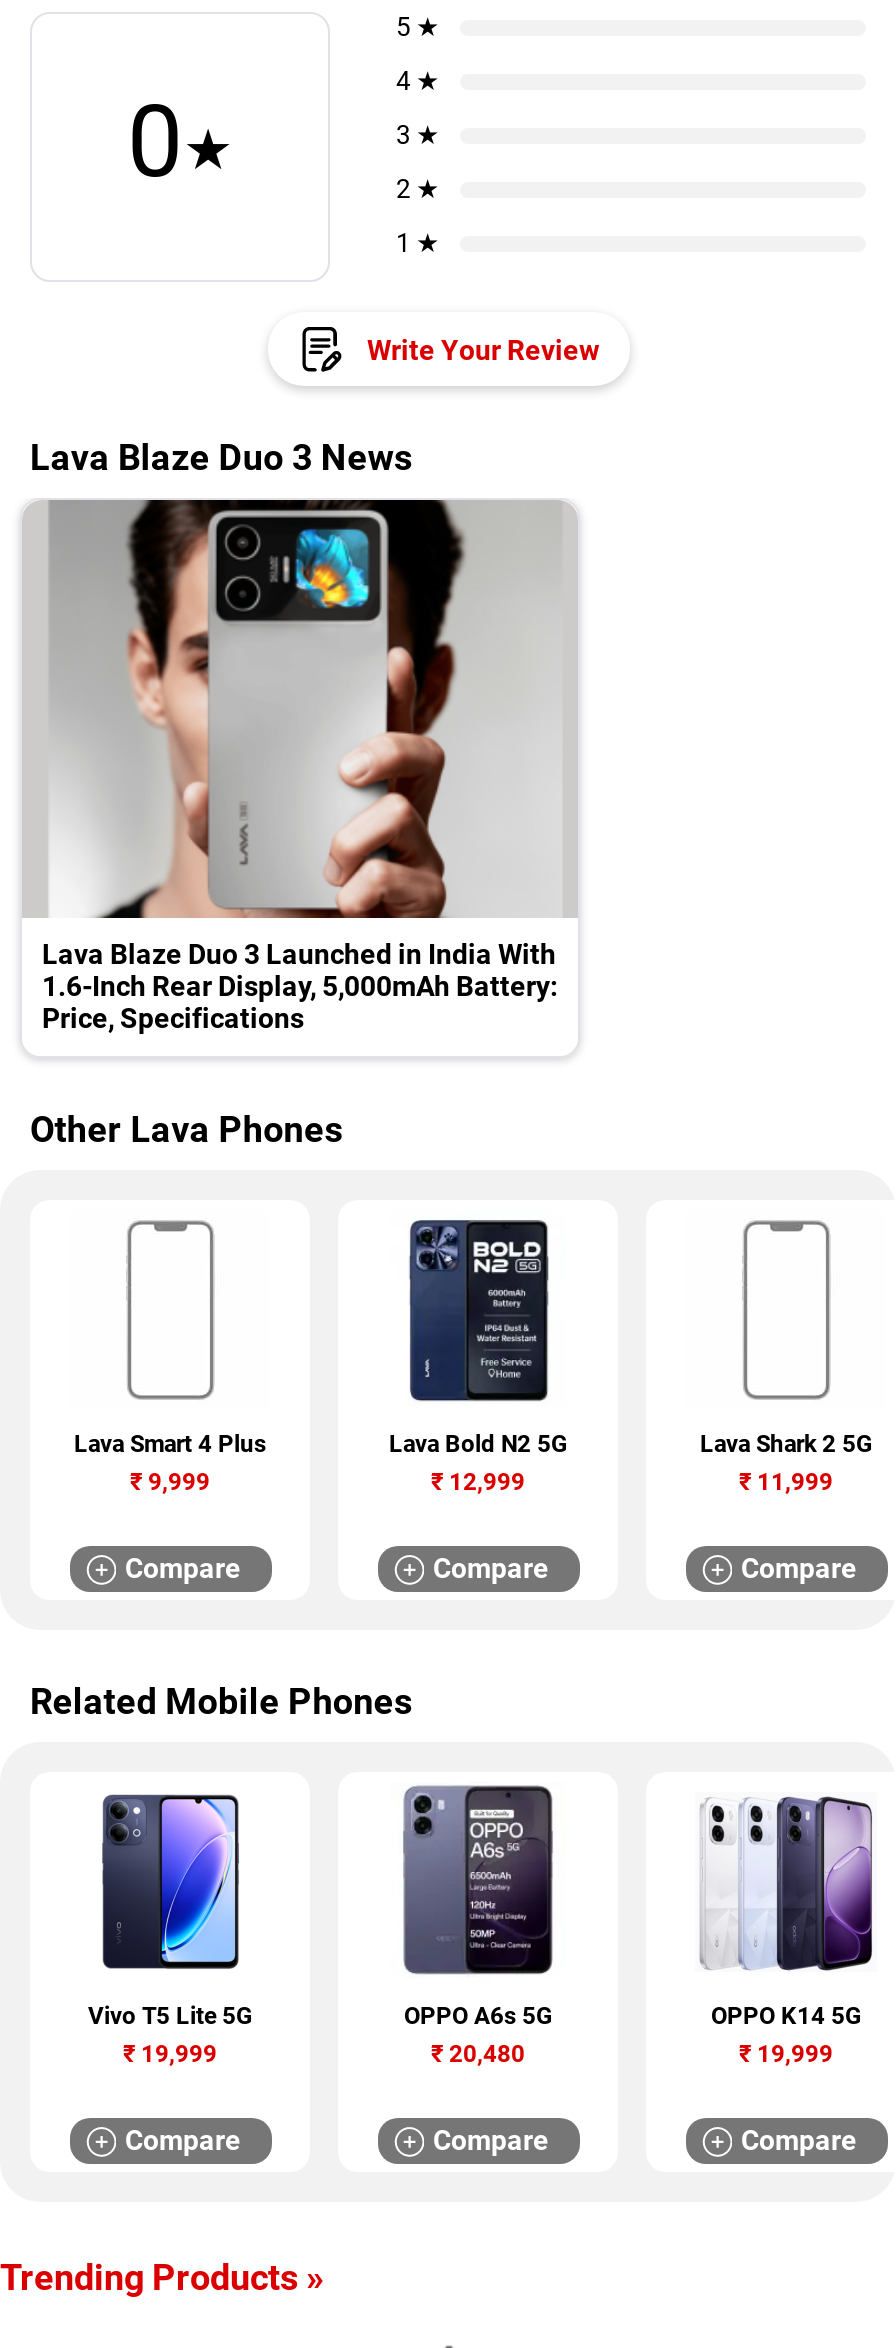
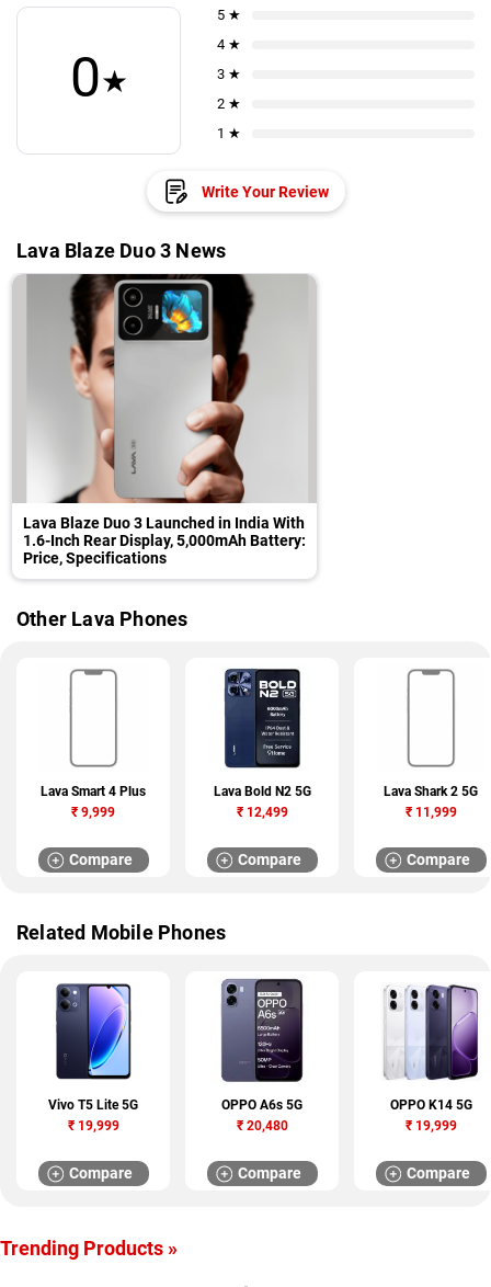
[431,1468,525,1496] ₹12,999 -> [236,805,288,820] ₹12,499

